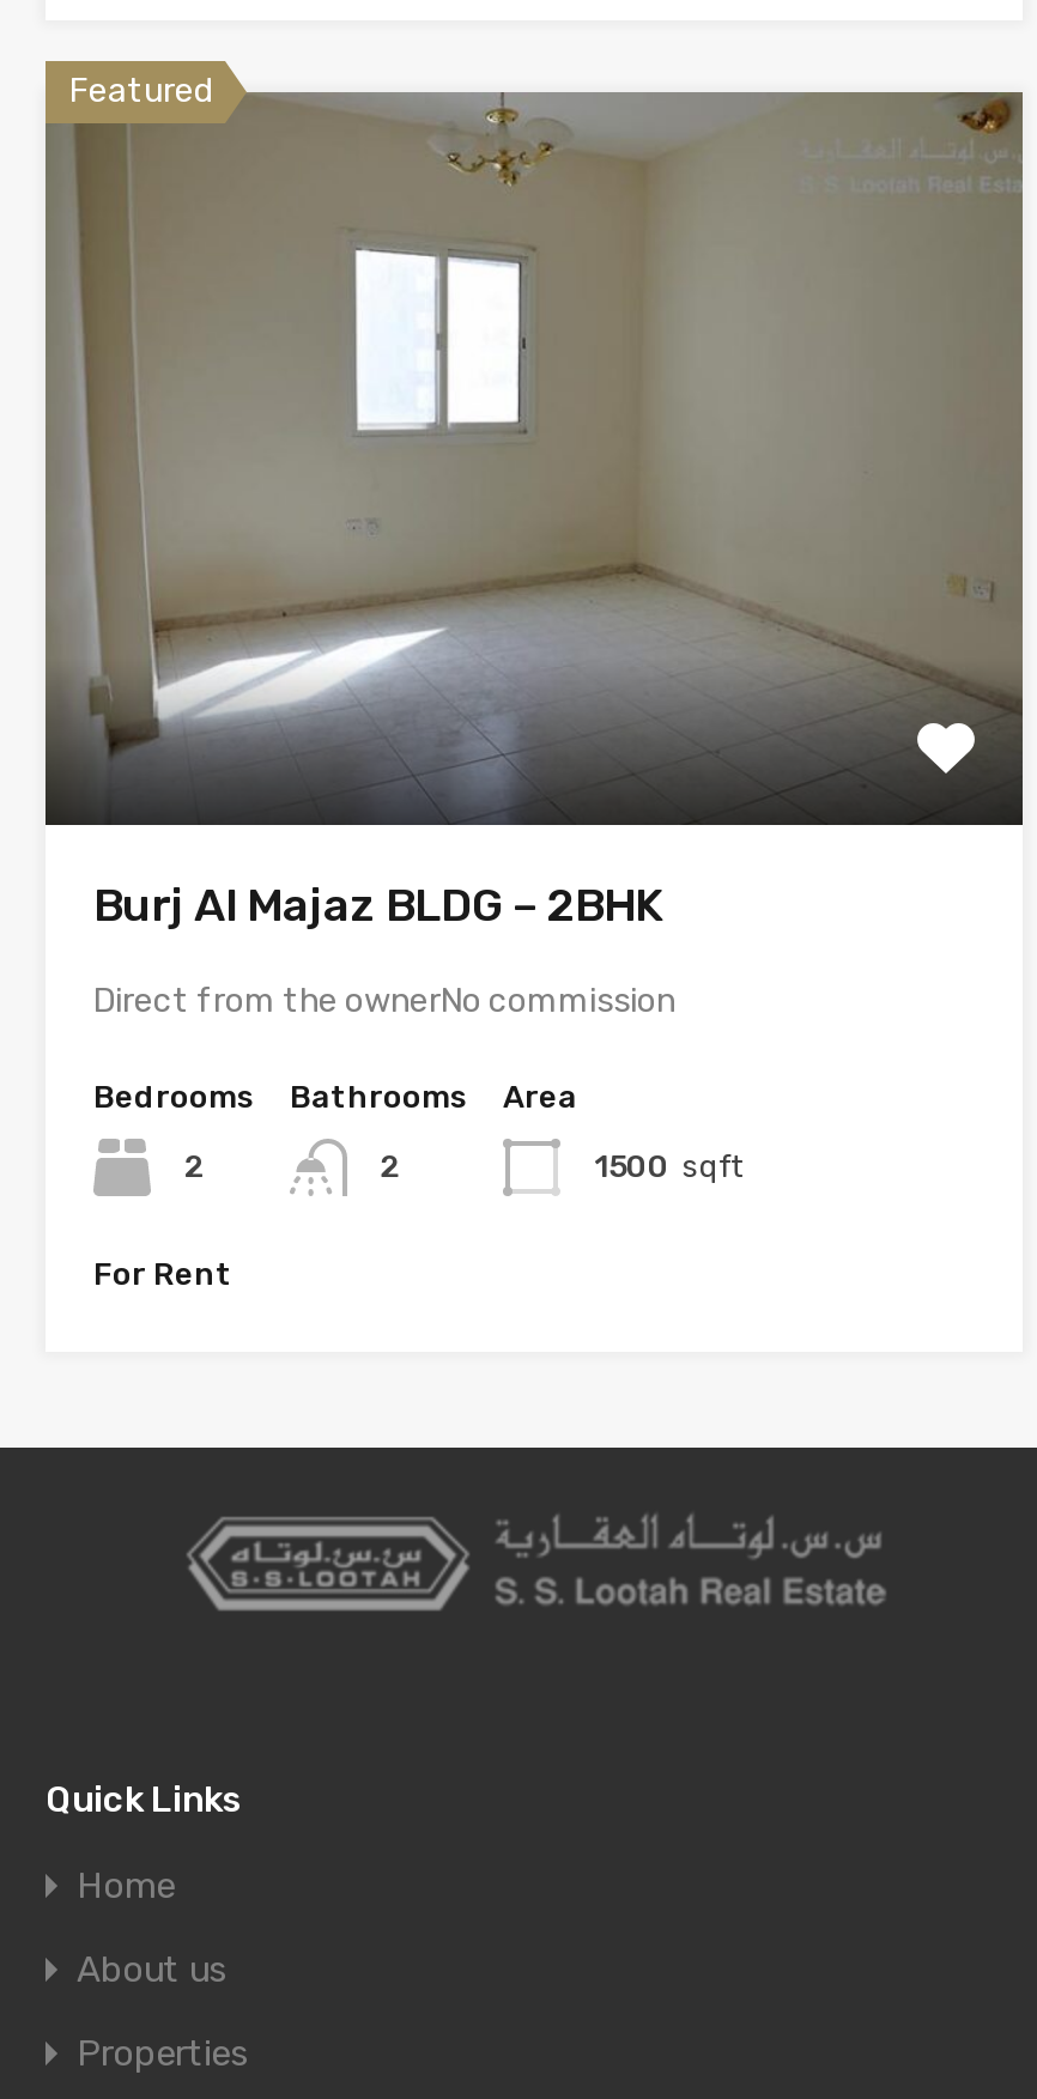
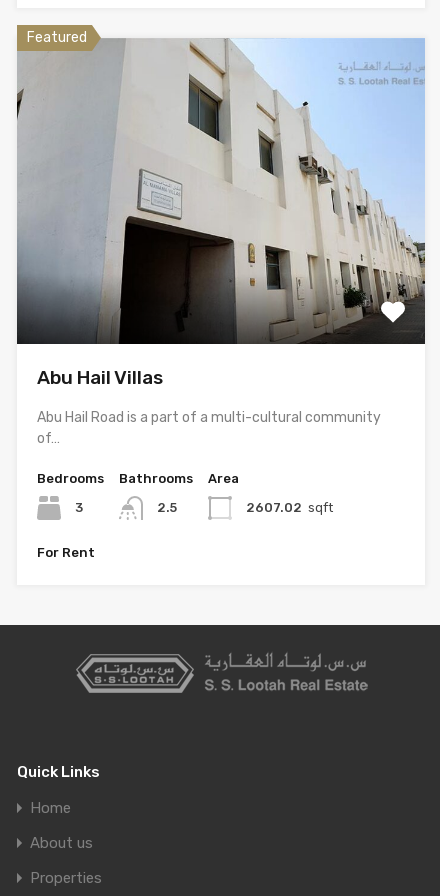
[46,90,1025,933] [image] | Burj Al Majaz BLDG – 2BHK -> [17,38,425,389] [image] | Abu Hail Villas
[93,981,675,1022] Direct from the ownerNo commission -> [37,409,381,447] Abu Hail Road is a part of a multi-cultural community | of…
[184,1148,206,1184] 2 -> [75,500,83,515] 3
[380,1148,402,1184] 2 -> [157,500,177,515] 2.5
[594,1148,742,1184] 1500 sqft -> [246,500,333,515] 2607.02 sqft

